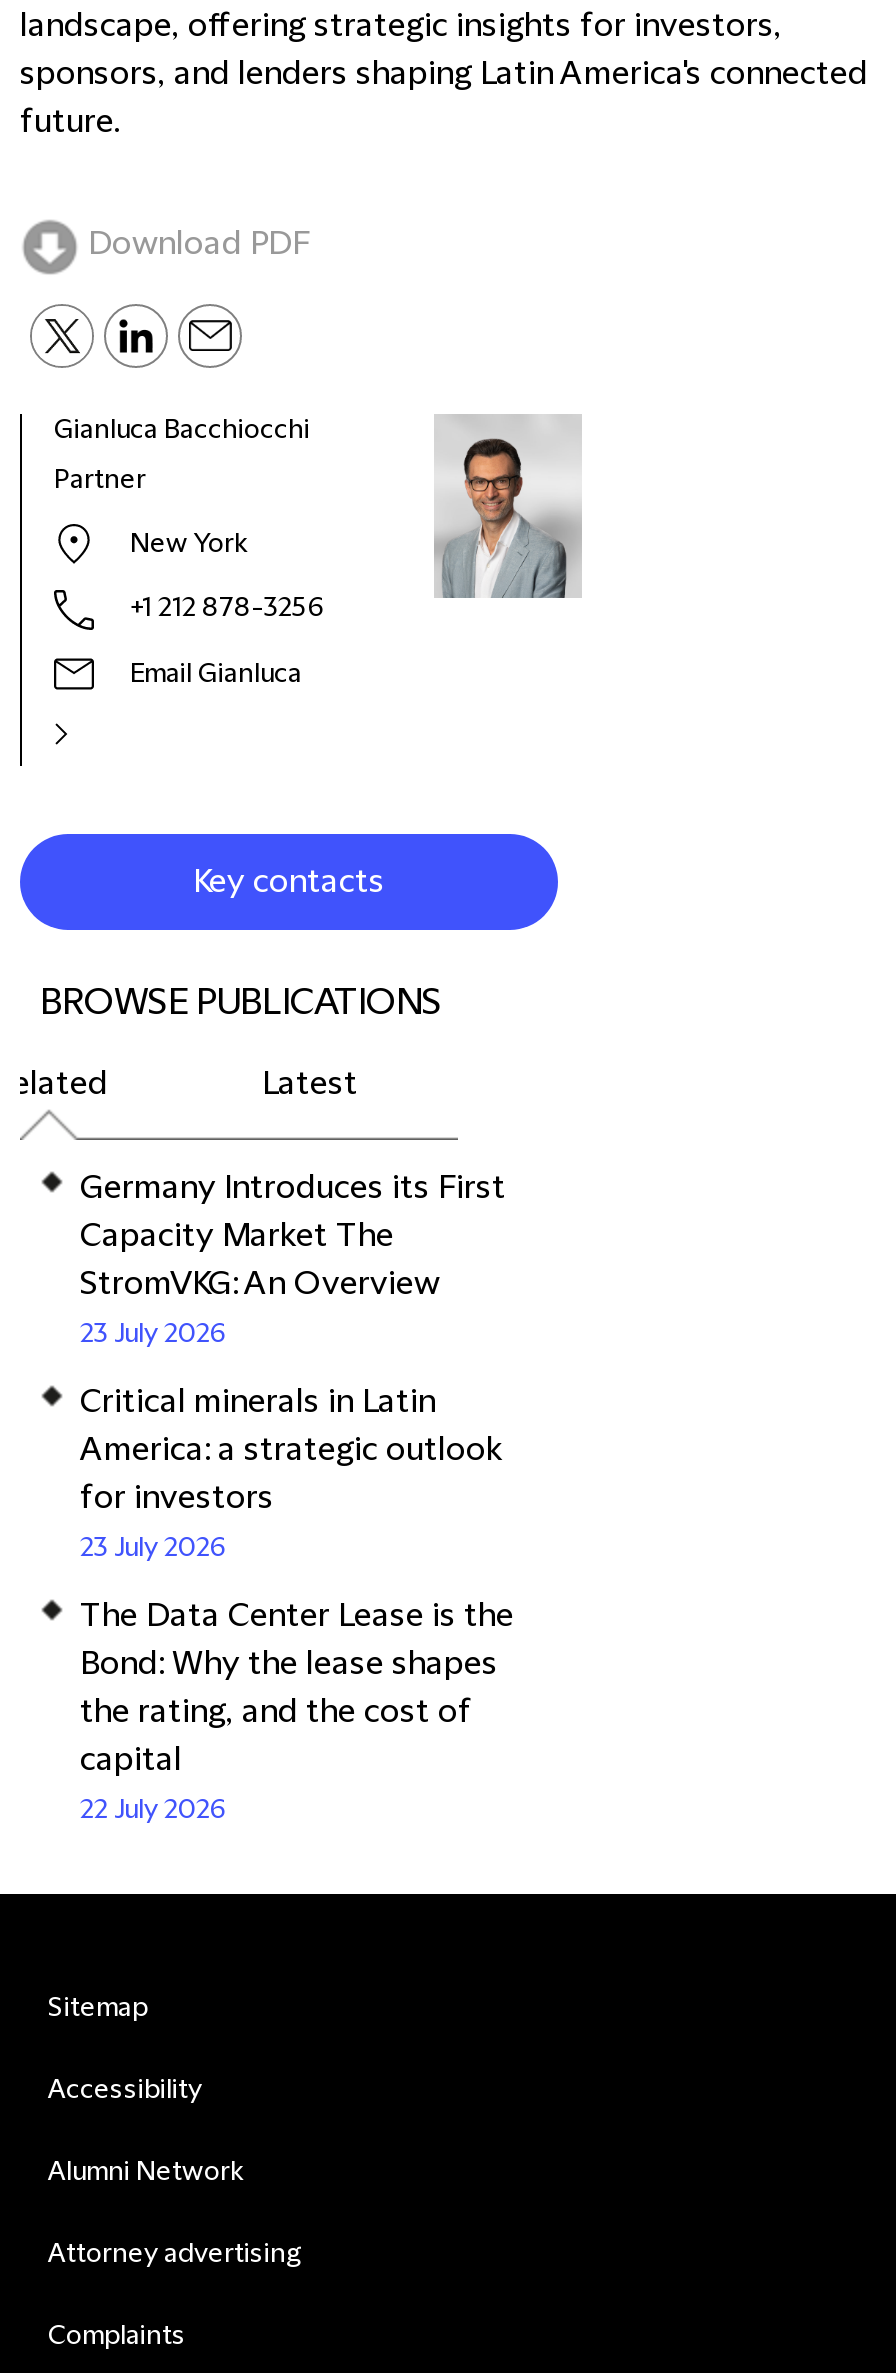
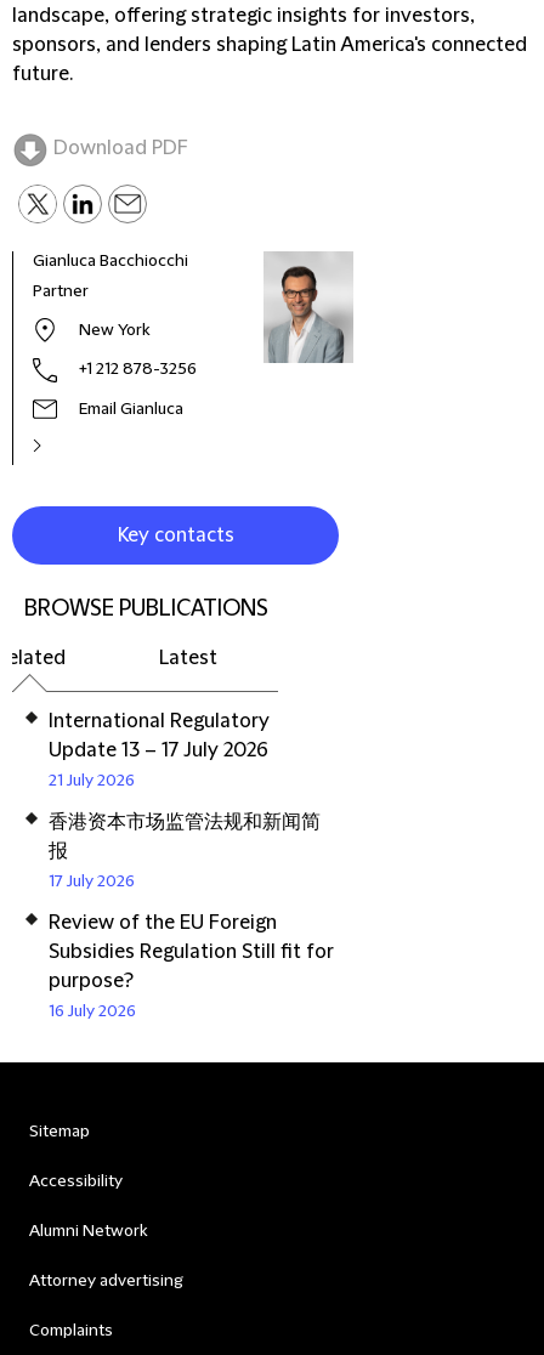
[80,1170,506,1350] Germany Introduces its First | Capacity Market The | StromVKG: An Overview | 23 July 2026 -> [49,710,270,790] International Regulatory | Update 13 – 17 July 2026 | 21 July 2026
[80,1384,502,1564] Critical minerals in Latin | America: a strategic outlook | for investors | 23 July 2026 -> [49,811,321,891] 香港资本市场监管法规和新闻简 | 报 | 17 July 2026
[80,1598,514,1826] The Data Center Lease is the | Bond: Why the lease shapes | the rating, and the cost of | capital | 22 July 2026 -> [49,912,334,1021] Review of the EU Foreign | Subsidies Regulation Still fit for | purpose? | 16 July 2026

